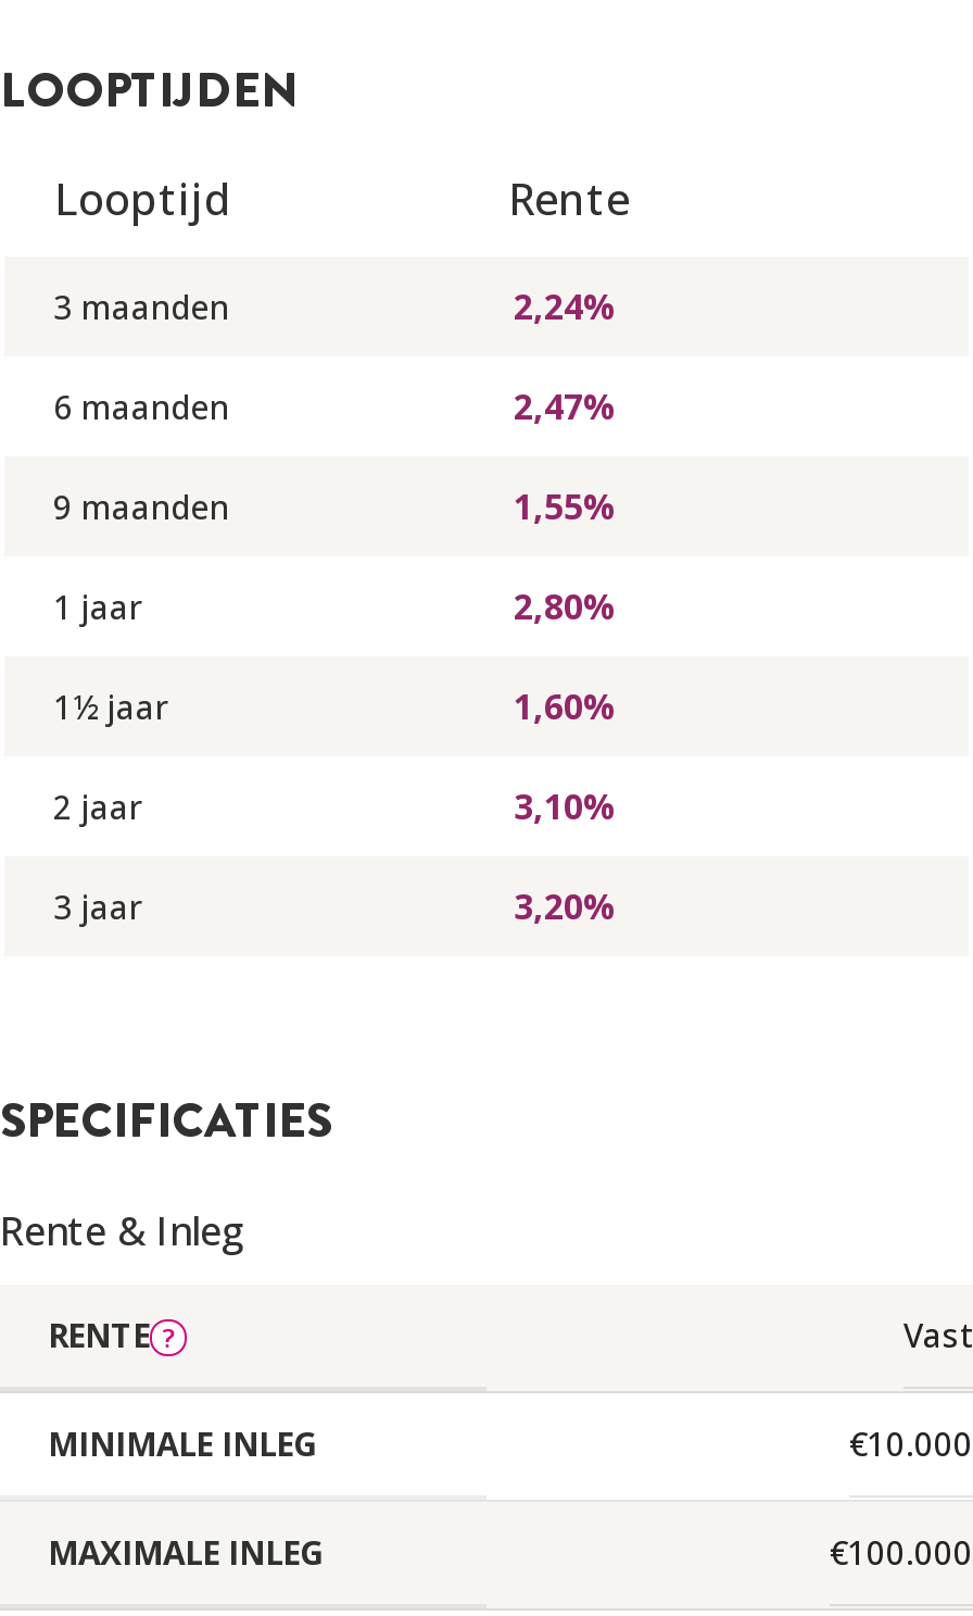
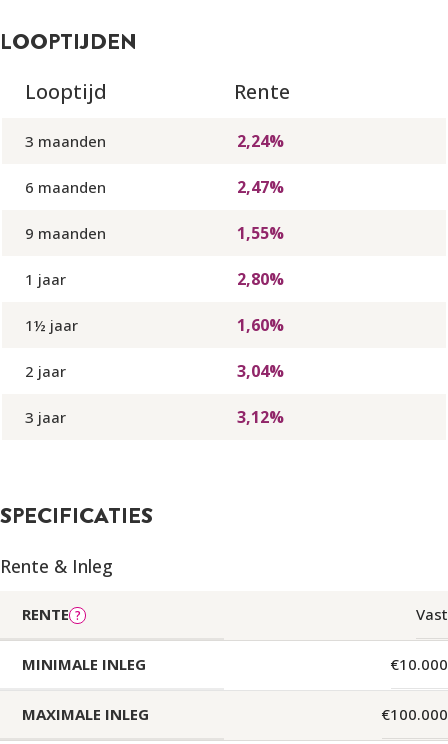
[514,781,616,829] 3,10% -> [236,359,283,381] 3,04%
[514,881,616,929] 3,20% -> [236,405,283,427] 3,12%

